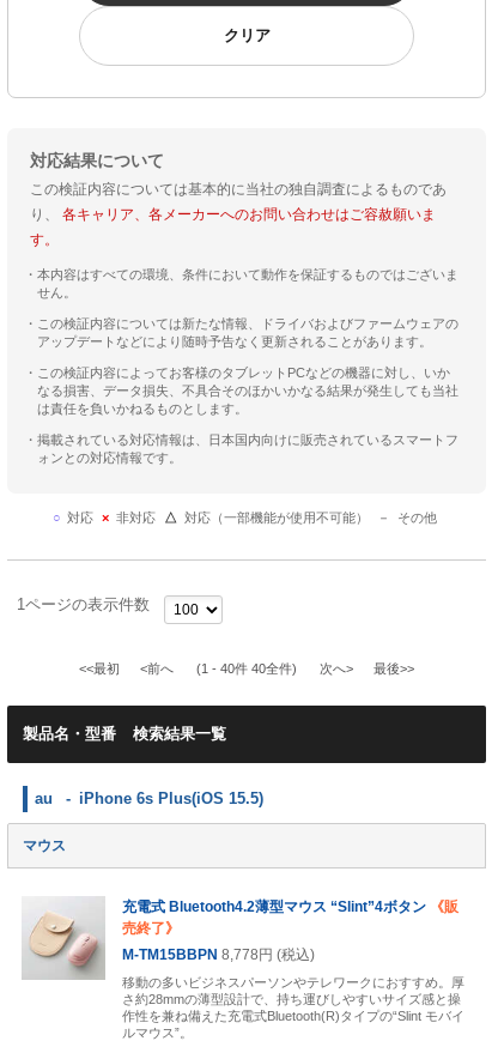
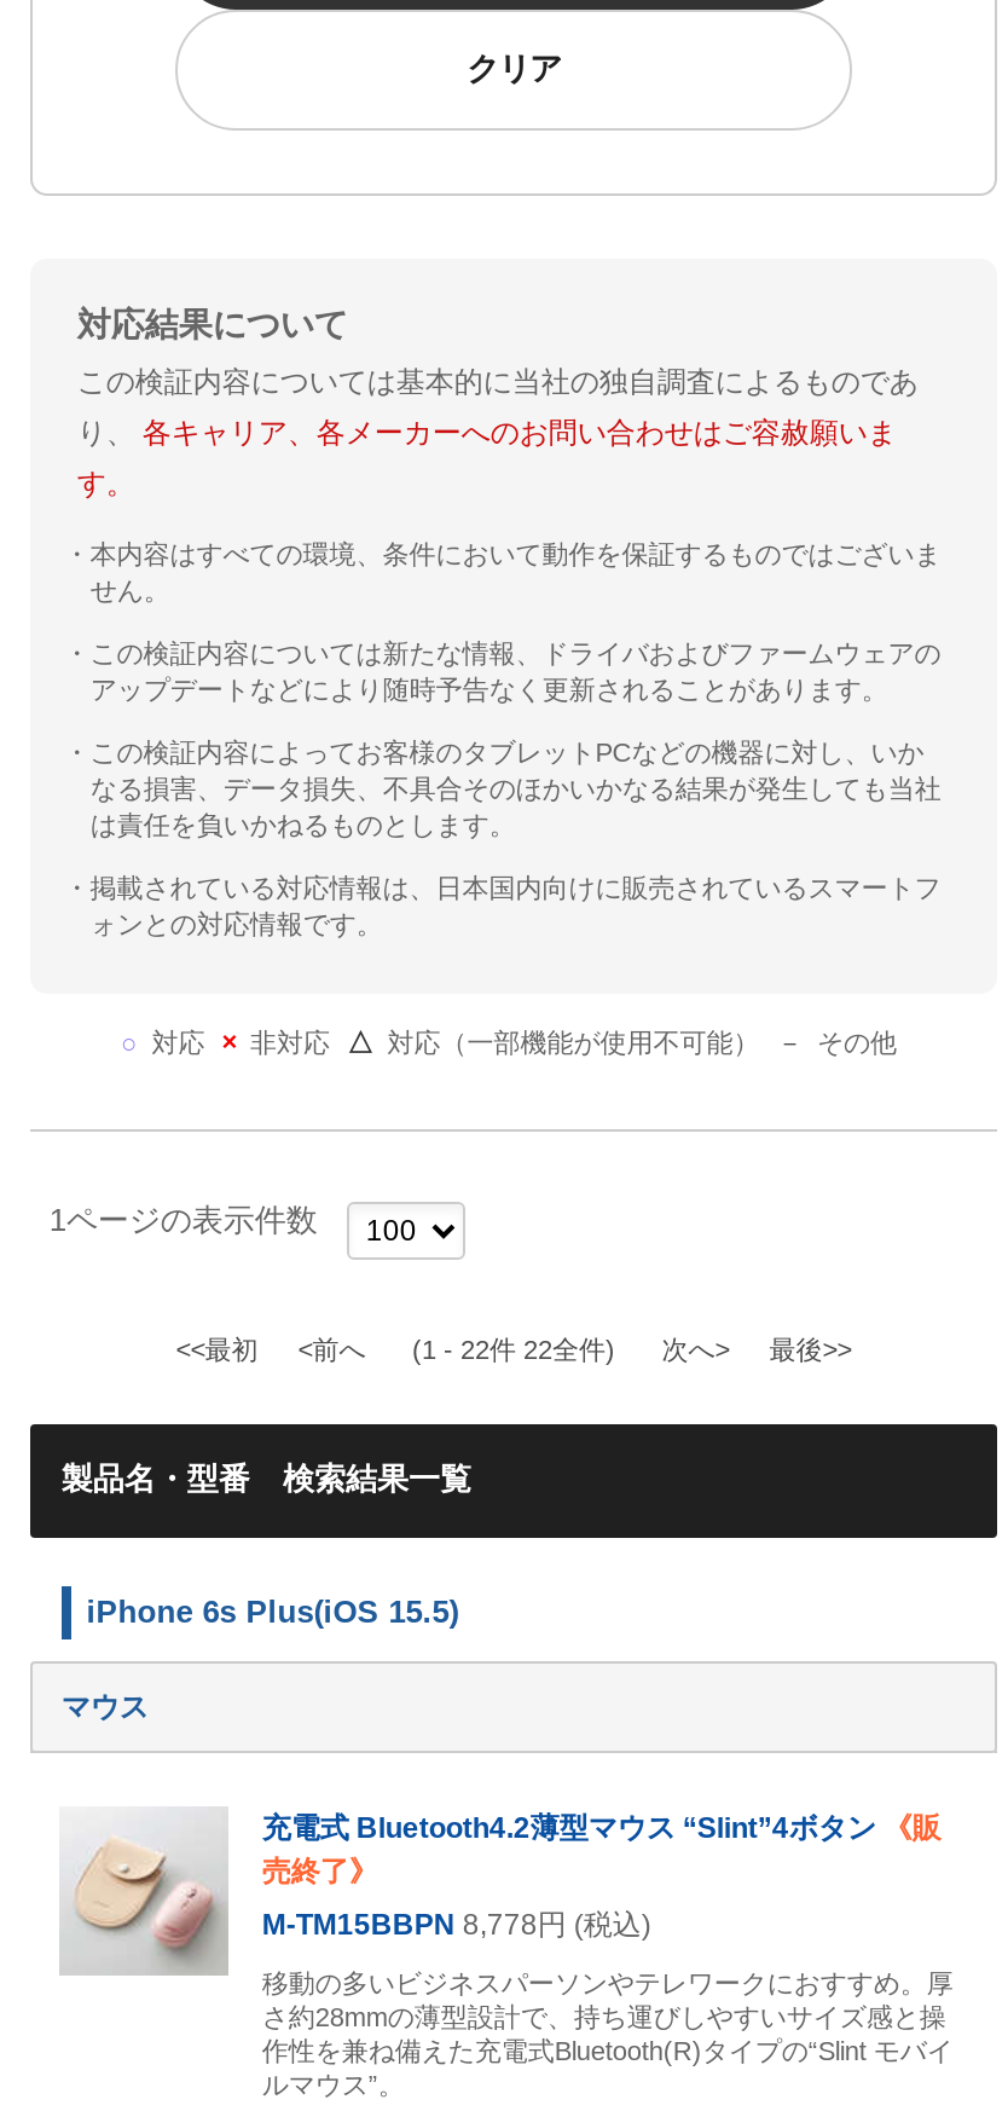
[79,662,414,676] <<最初 <前へ (1 - 40件 40全件) 次へ> 最後>> -> [176,1336,852,1365] <<最初 <前へ (1 - 22件 22全件) 次へ> 最後>>
[35,790,58,808] au -> none

